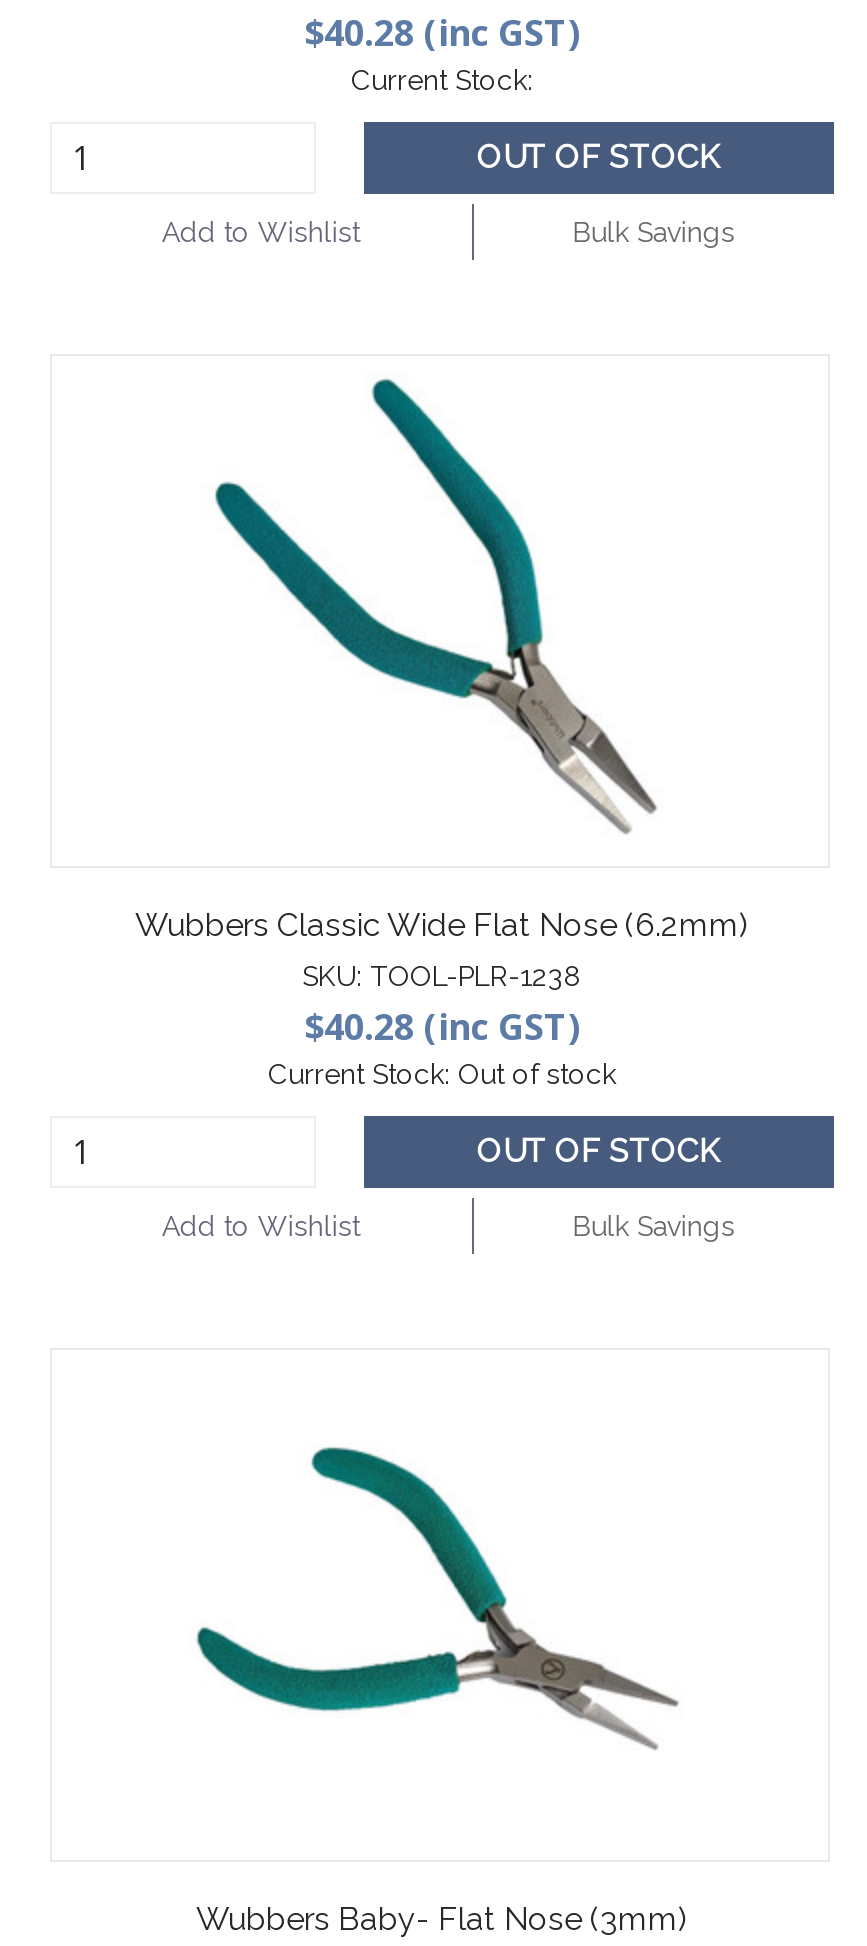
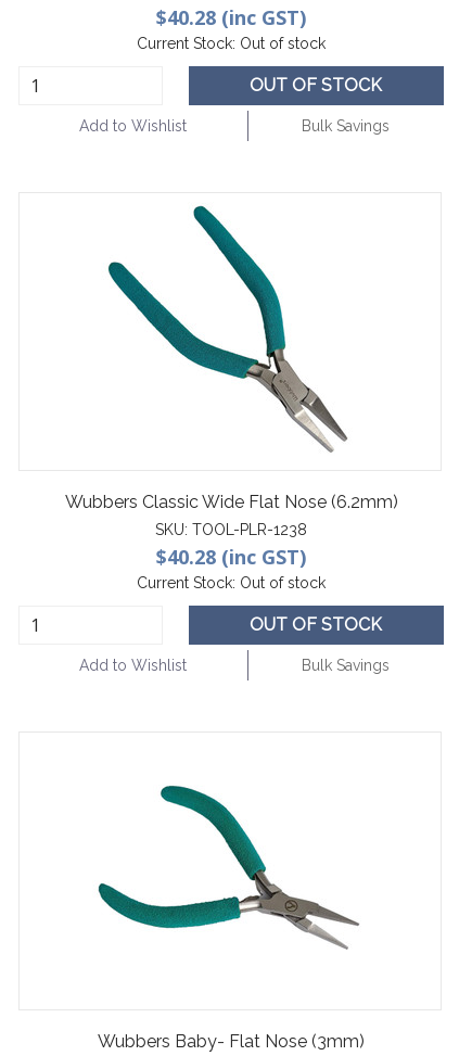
[351,64,533,96] Current Stock: -> [137,35,326,52] Current Stock: Out of stock

